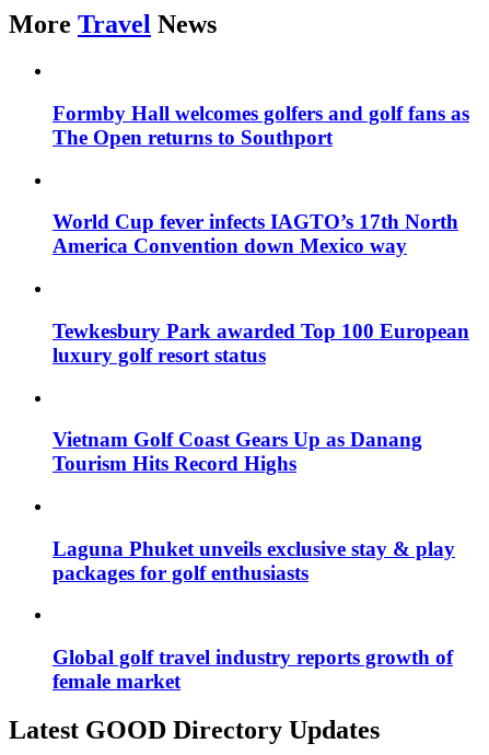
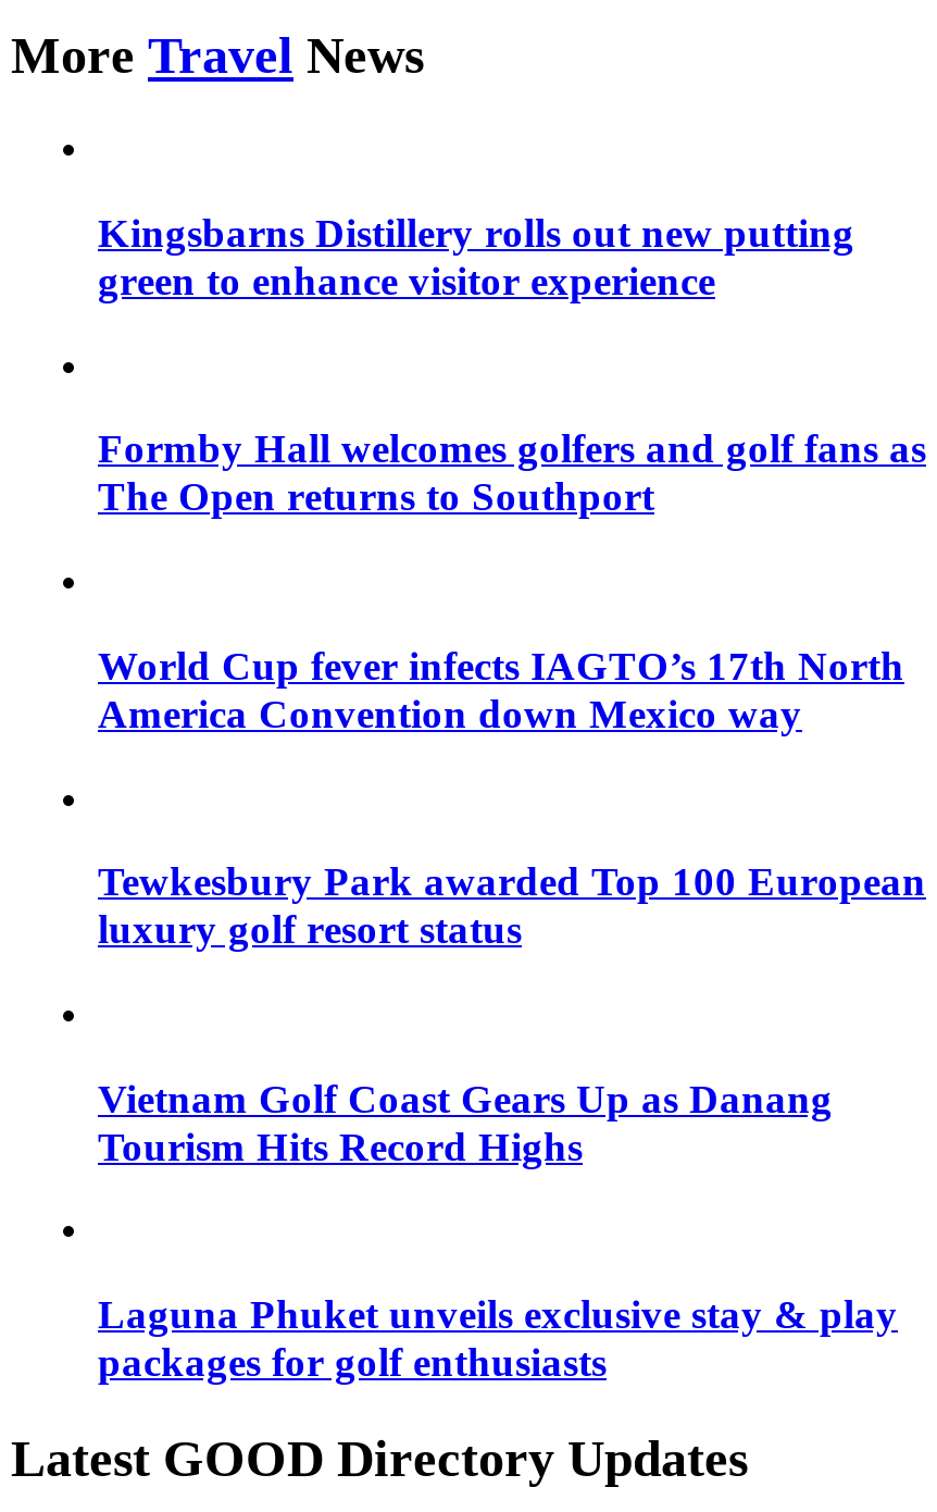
none -> [98,210,854,303] Kingsbarns Distillery rolls out new putting | green to enhance visitor experience
moved [53,102,469,584] -> [98,426,926,1385]: Formby Hall welcomes golfers and golf fans as | The Open returns to Southport | World Cup fever infects IAGTO’s 17th North | ... | Laguna Phuket unveils exclusive stay & play | packages for golf enthusiasts
[53,646,453,693] Global golf travel industry reports growth of | female market -> none

